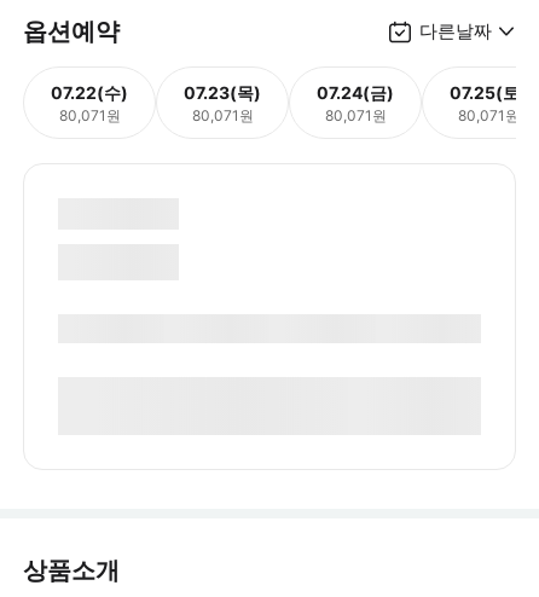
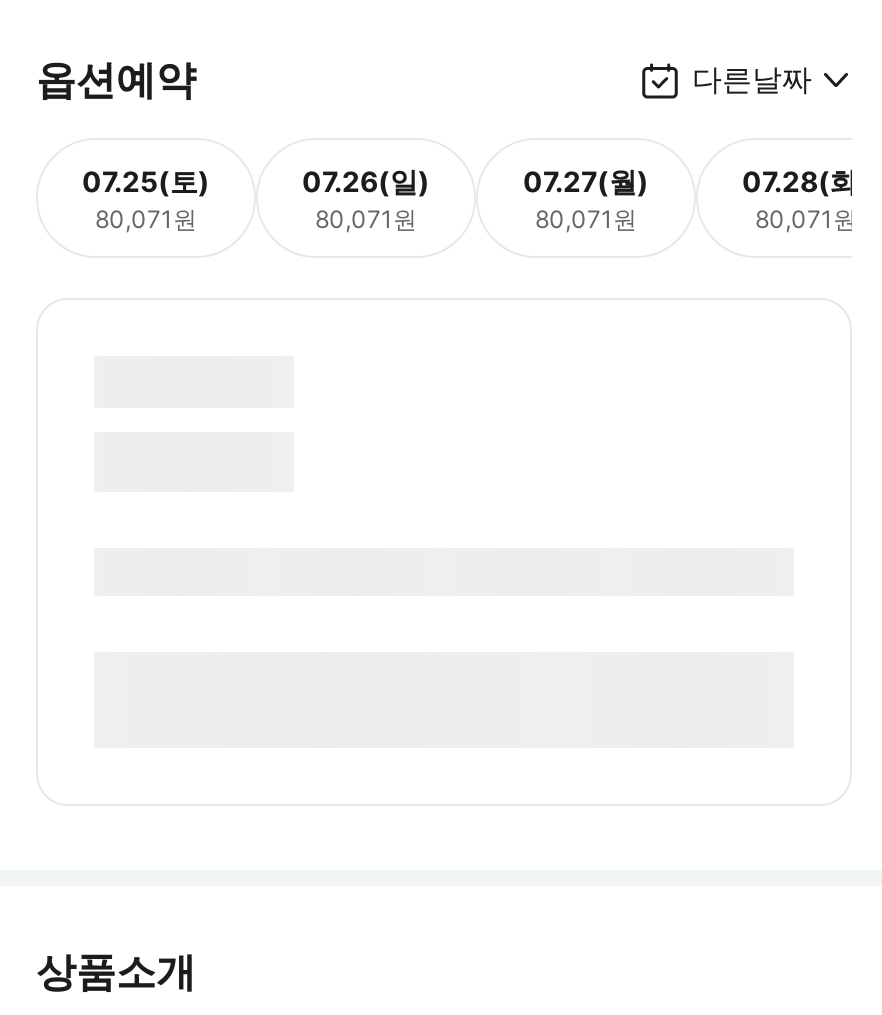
[51,82,128,102] 07.22(수) -> [82,163,210,197] 07.25(토)
[184,82,261,102] 07.23(목) -> [302,163,430,197] 07.26(일)
[317,82,394,102] 07.24(금) -> [523,163,649,197] 07.27(월)
[450,82,527,102] 07.25(토) -> [742,163,870,197] 07.28(화)

